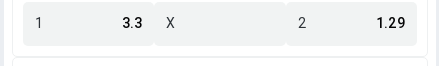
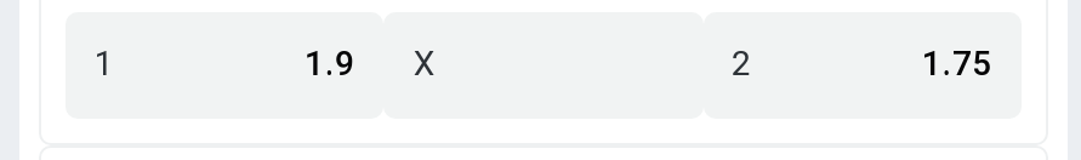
[122,15,176,31] 3.3 X -> [305,44,436,82] 1.9 X
[376,15,405,31] 1.29 -> [922,44,992,82] 1.75

